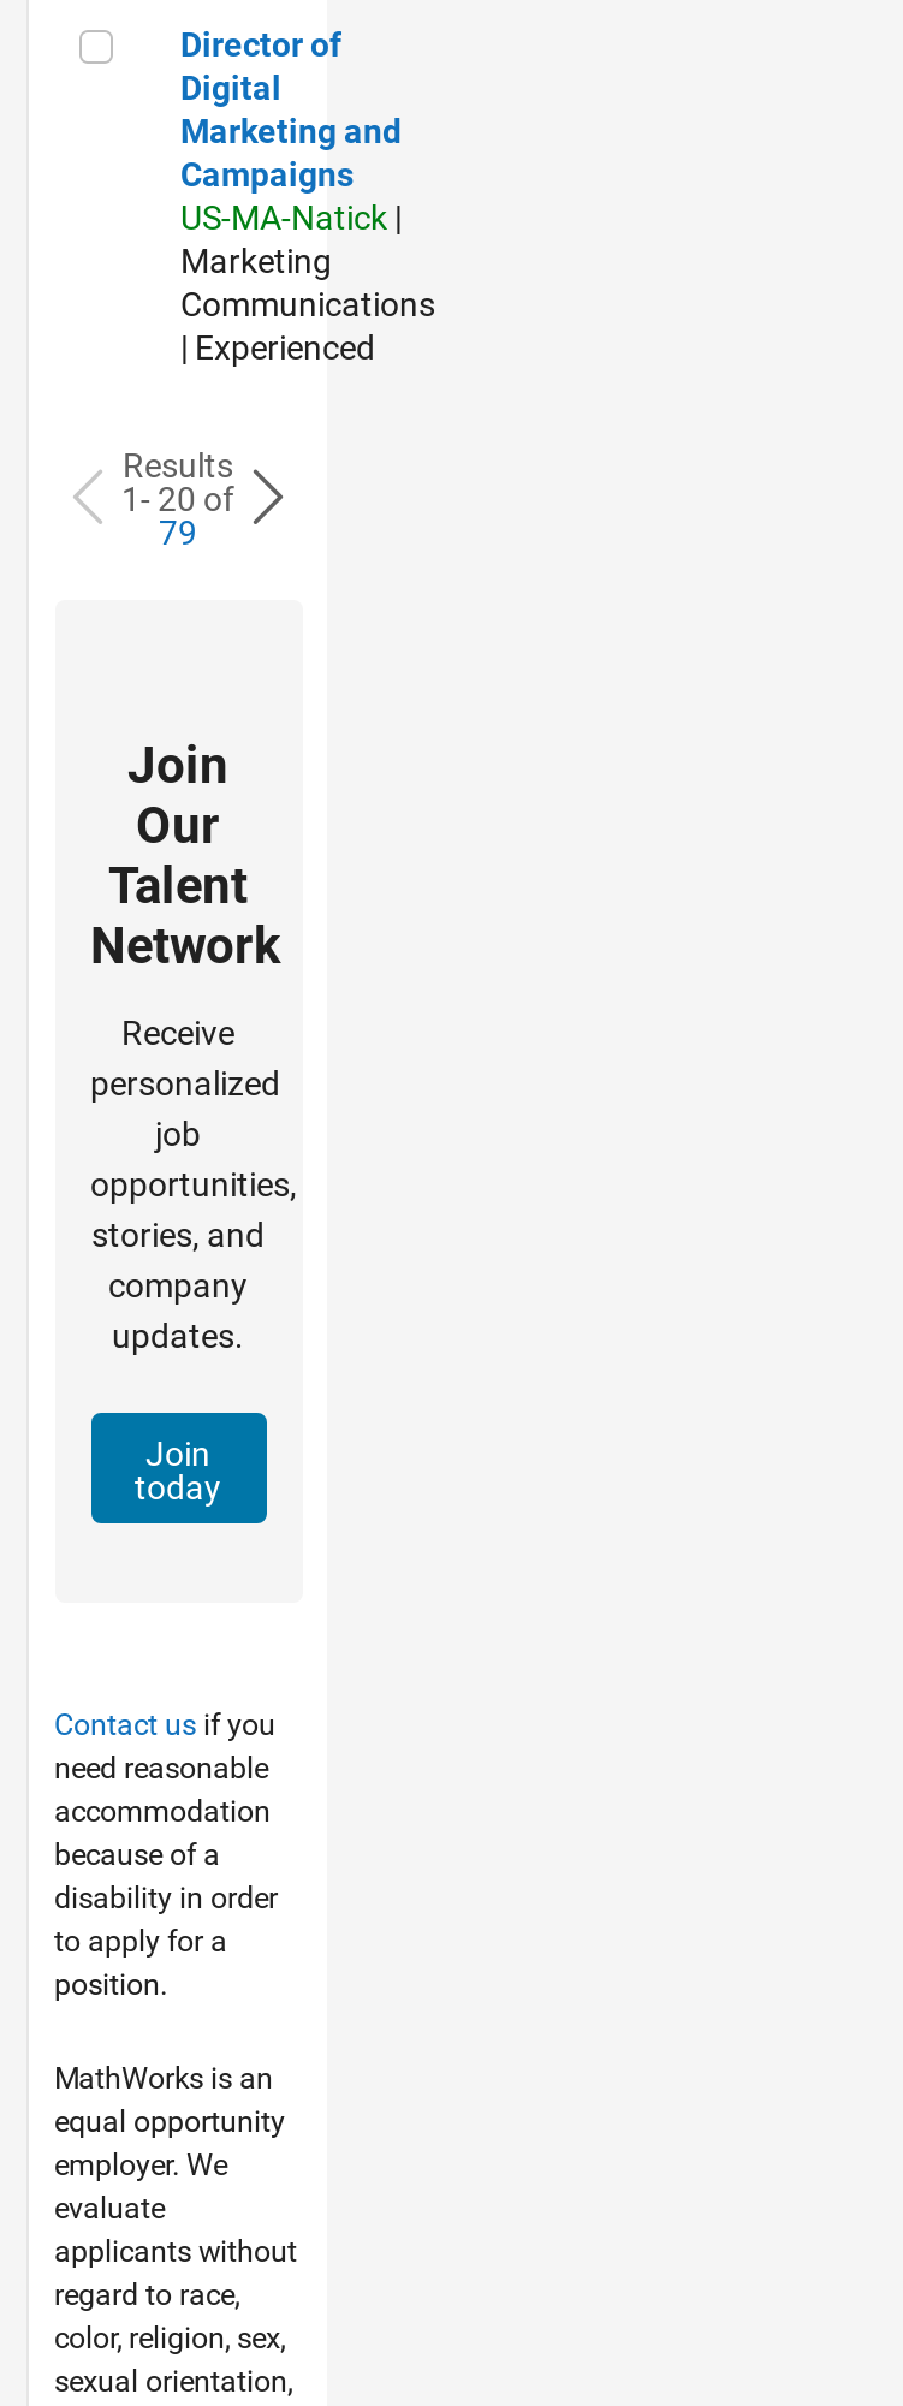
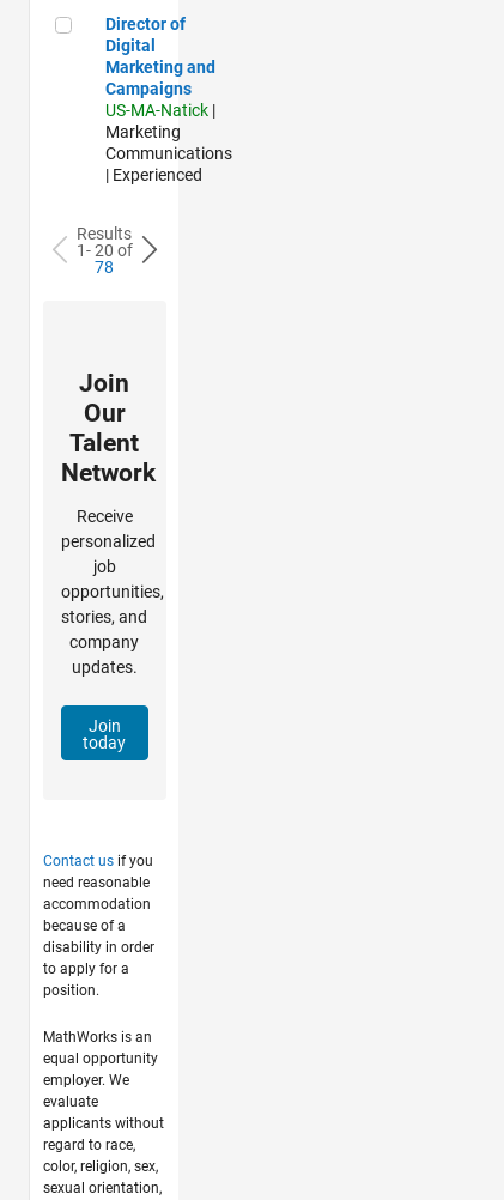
[159,513,197,551] 79 -> [95,257,114,276] 78

